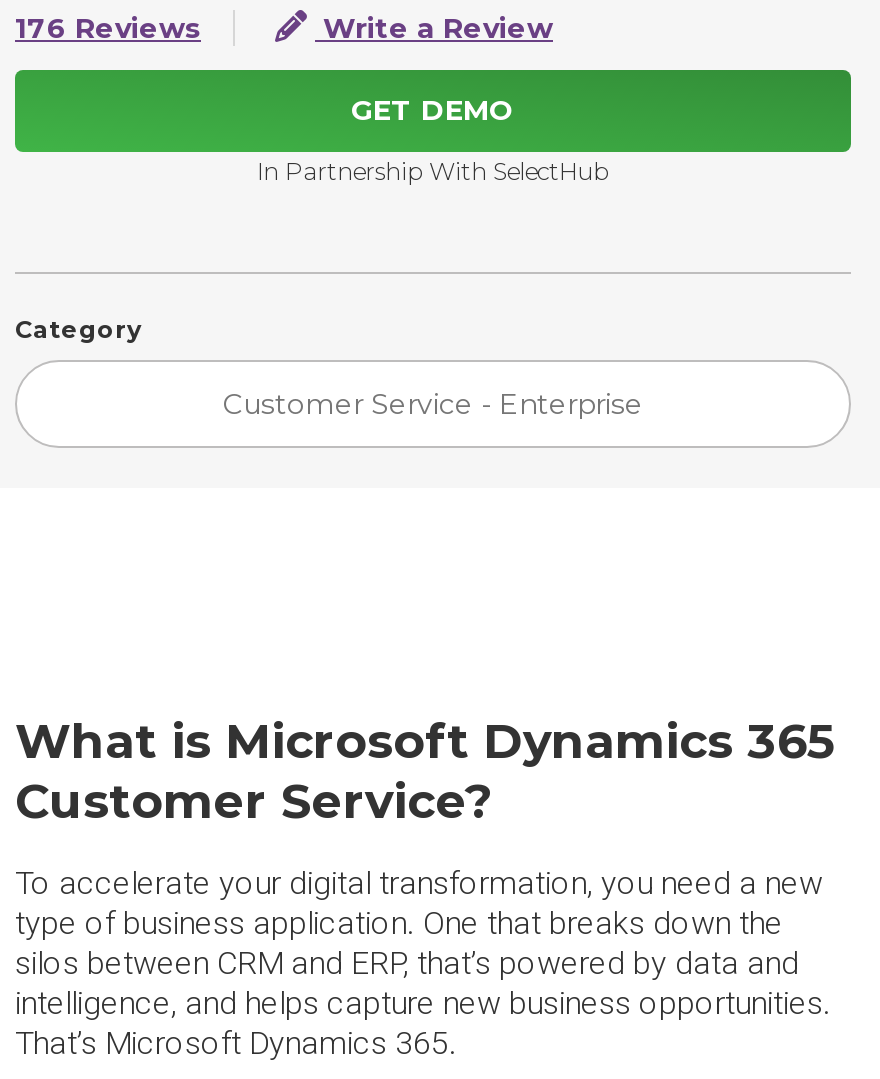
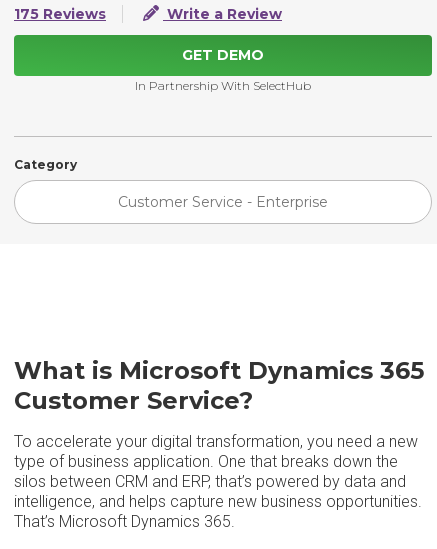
[15,10,201,46] 176 Reviews -> [14,5,106,23] 175 Reviews

